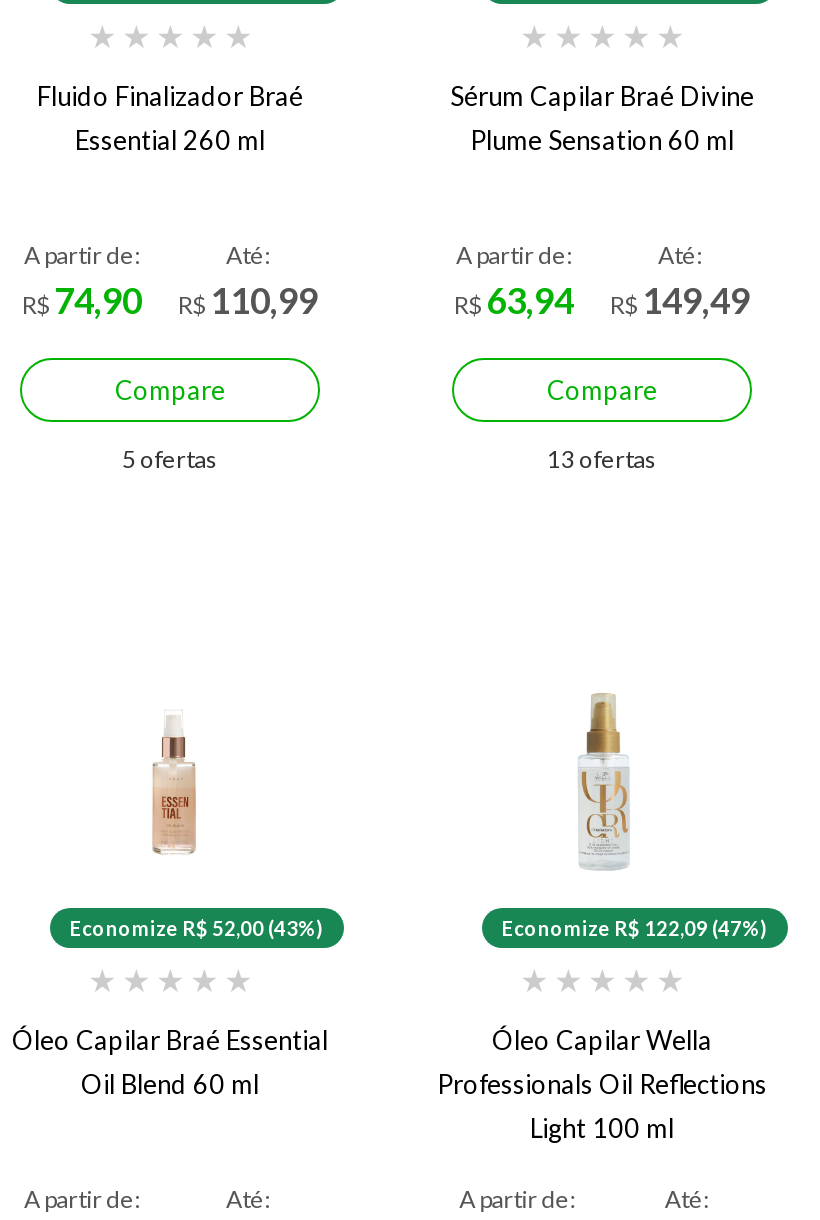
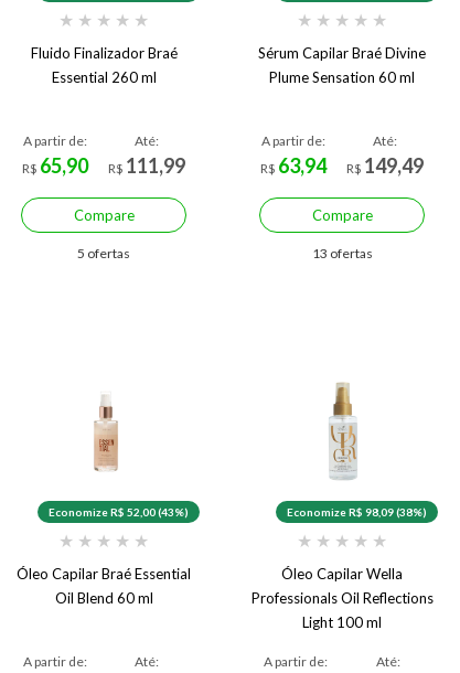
[22,278,142,322] R$74,90 -> [22,153,88,178] R$65,90
[178,278,318,322] R$110,99 -> [108,153,185,178] R$111,99
[502,916,768,940] Economize R$ 122,09 (47%) -> [287,505,427,519] Economize R$ 98,09 (38%)

